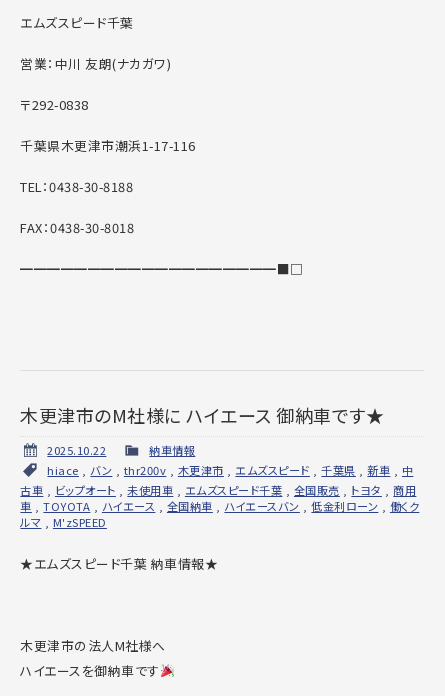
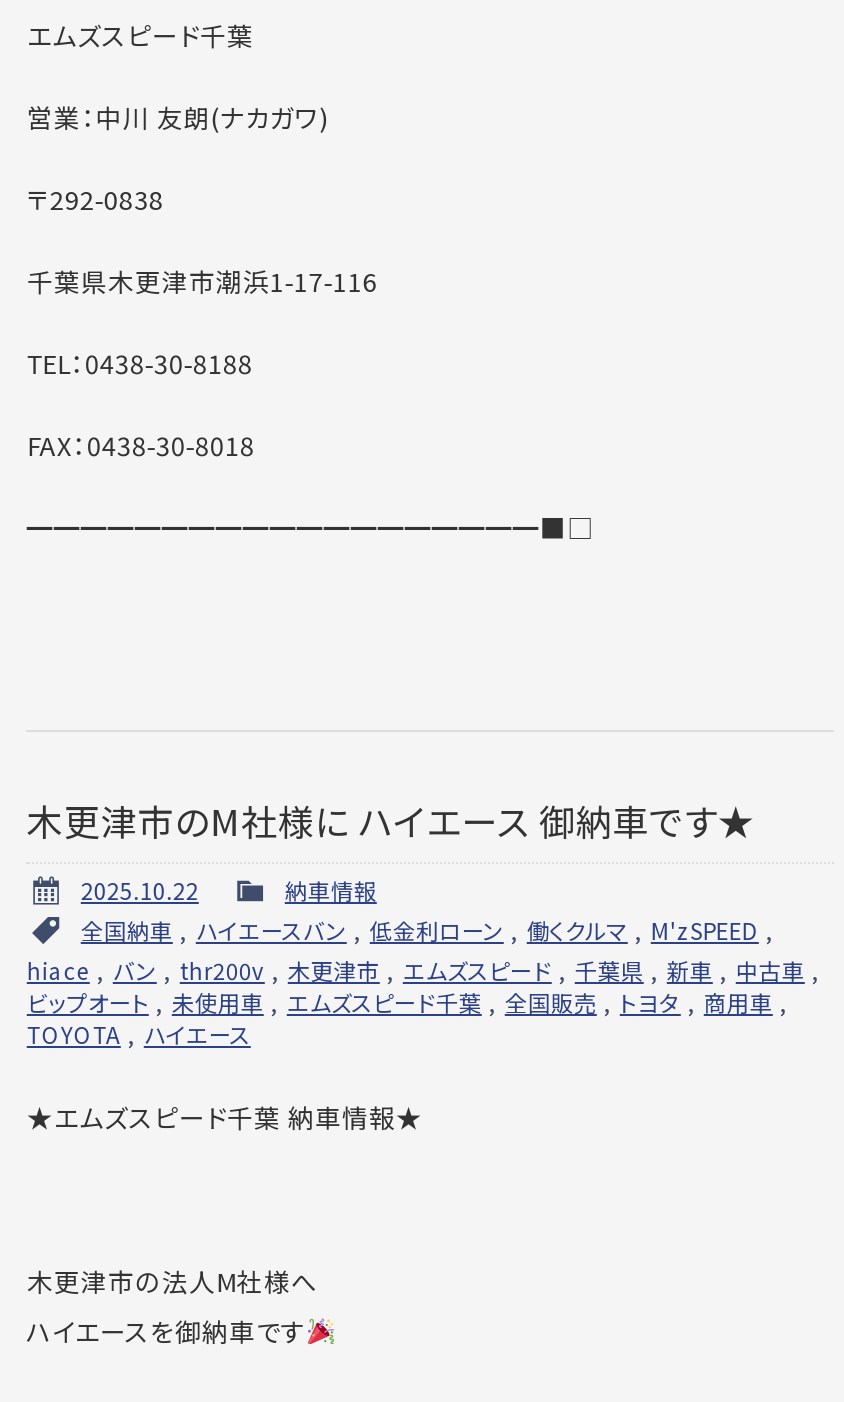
[20,462,419,530] hiace,バン, thr200v,木更津市,エムズスピード,千葉県,新車,中 | 古車,ビップオート,未使用車,エムズスピード千葉,全国販売,トヨタ,商用 | 車,TOYOTA,ハイエース,全国納車,ハイエースバン,低金利ローン,働くク | ルマ,M'zSPEED -> [27,914,821,1050] 全国納車,ハイエースバン,低金利ローン,働くクルマ, M'zSPEED, | hiace,バン, thr200v,木更津市,エムズスピード,千葉県,新車,中古車, | ビップオート,未使用車,エムズスピード千葉,全国販売,トヨタ,商用車, | TOYOTA,ハイエース

